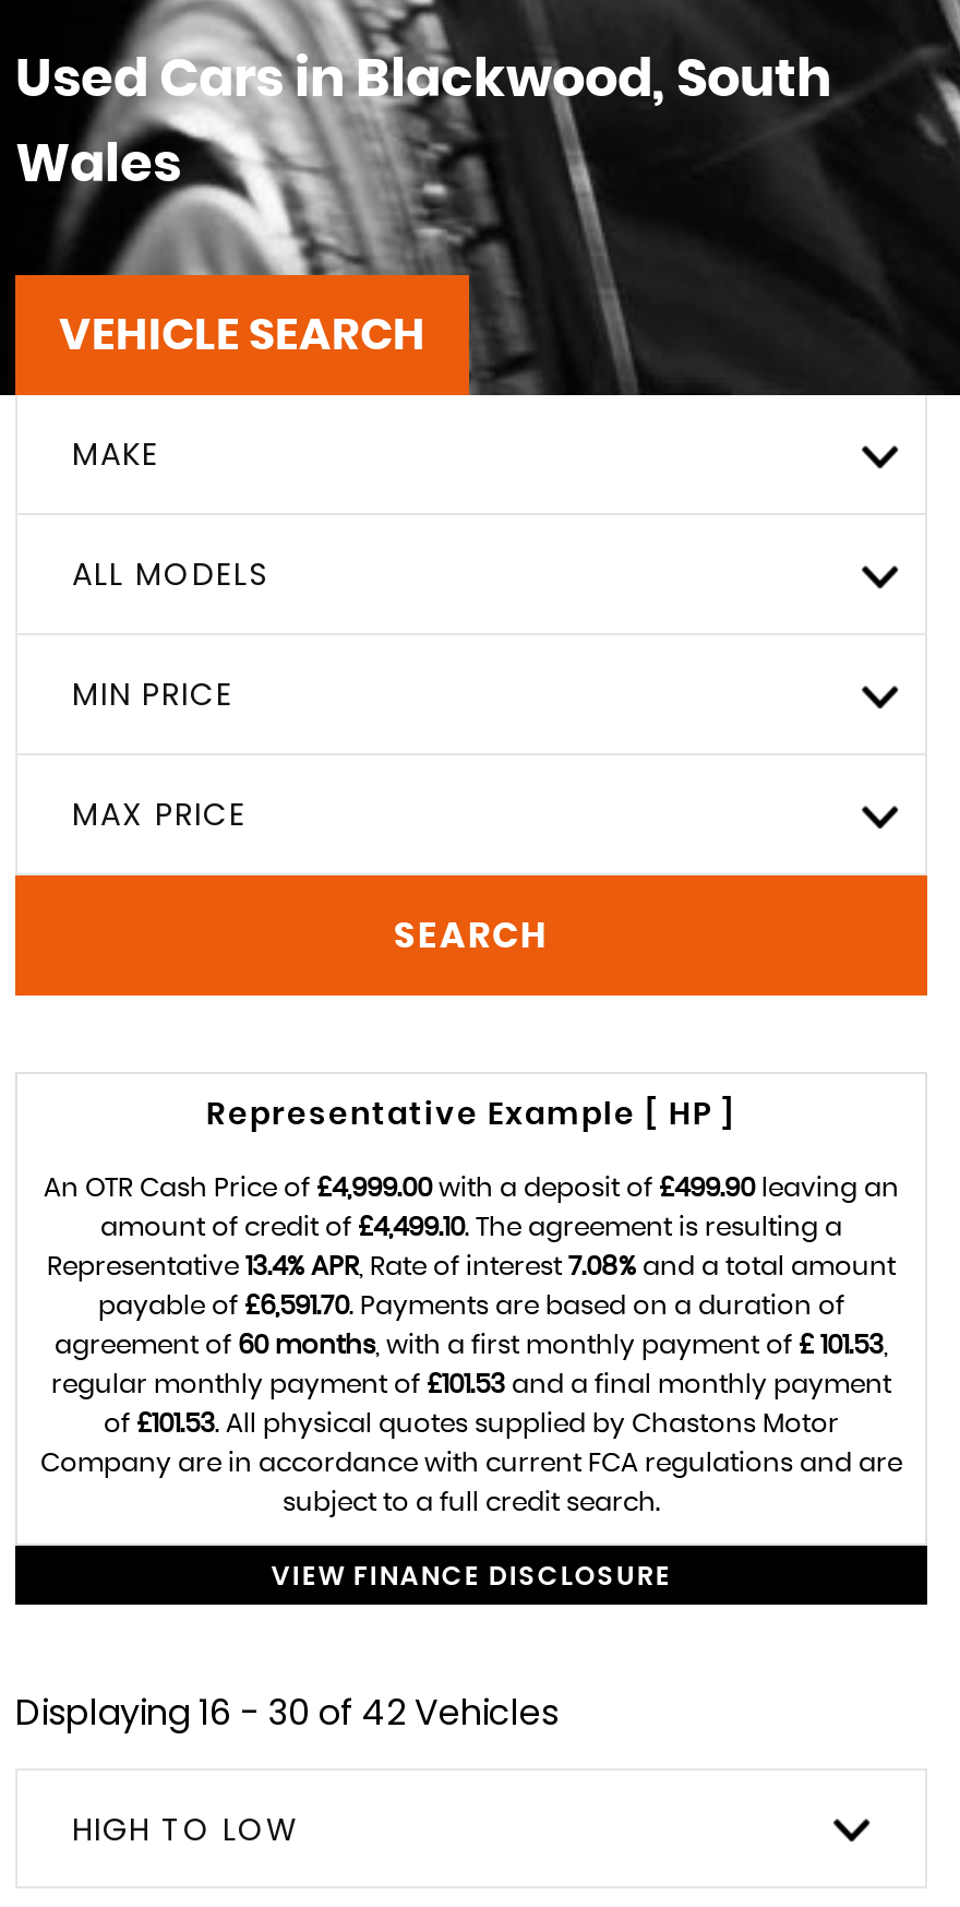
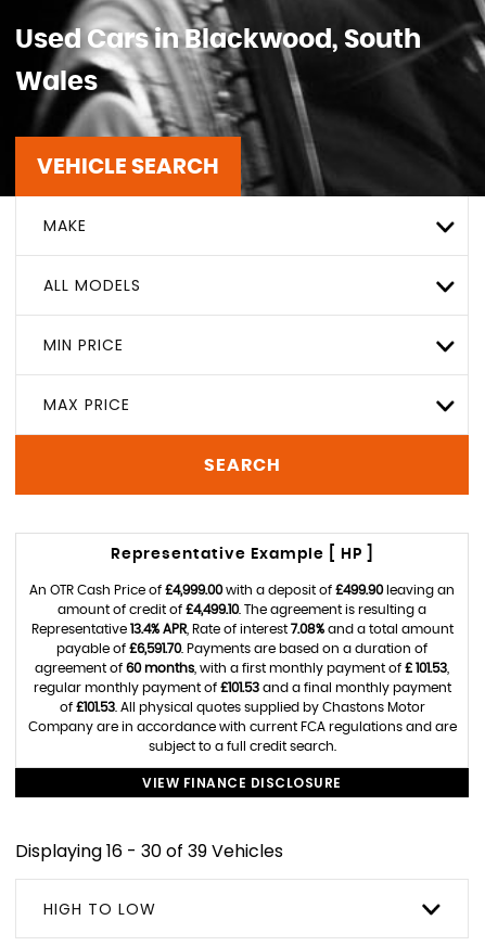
[15,1688,559,1738] Displaying 16 - 30 of 42 Vehicles -> [15,839,283,864] Displaying 16 - 30 of 39 Vehicles

